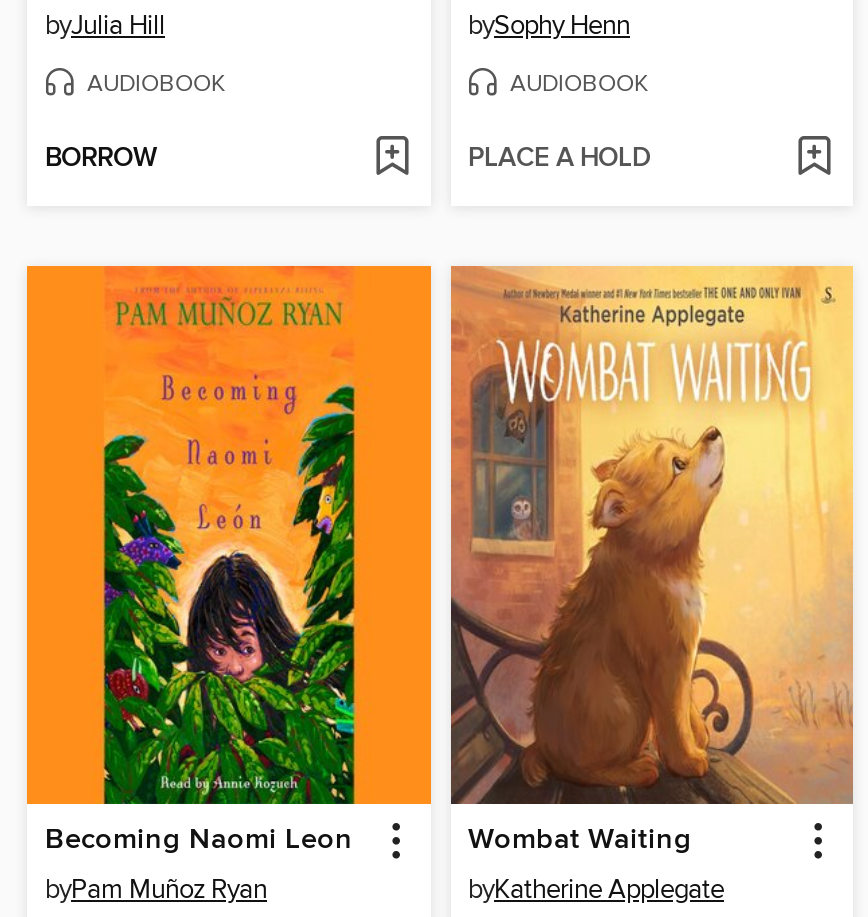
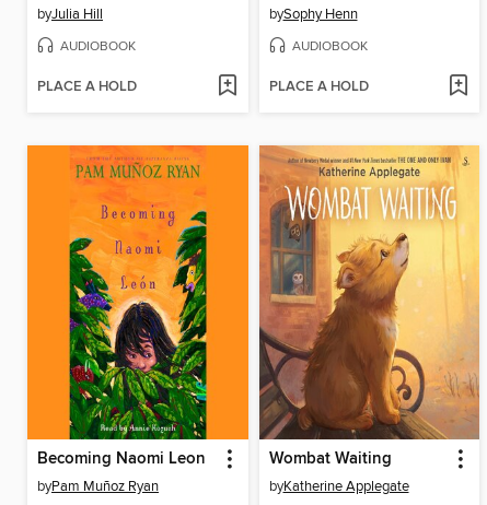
[45,142,157,176] BORROW -> [37,77,137,96] PLACE A HOLD

